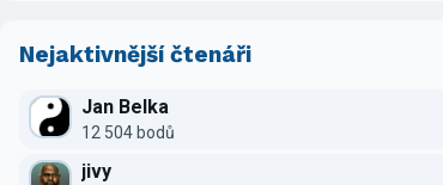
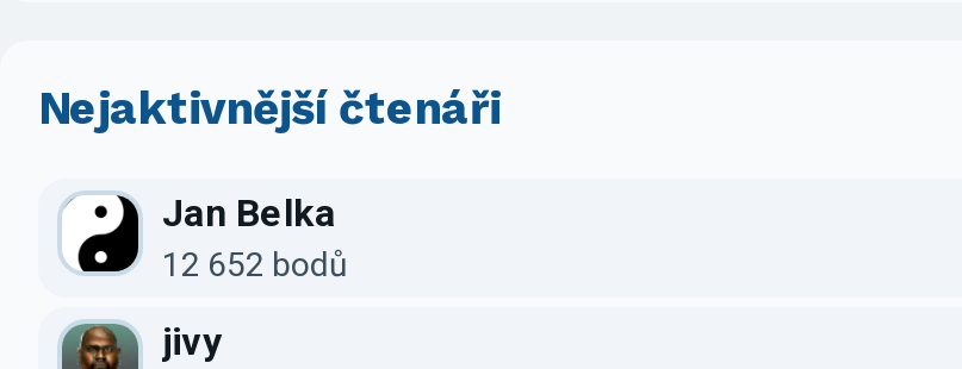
[81,123,175,142] 12 504 bodů -> [162,245,348,283] 12 652 bodů

